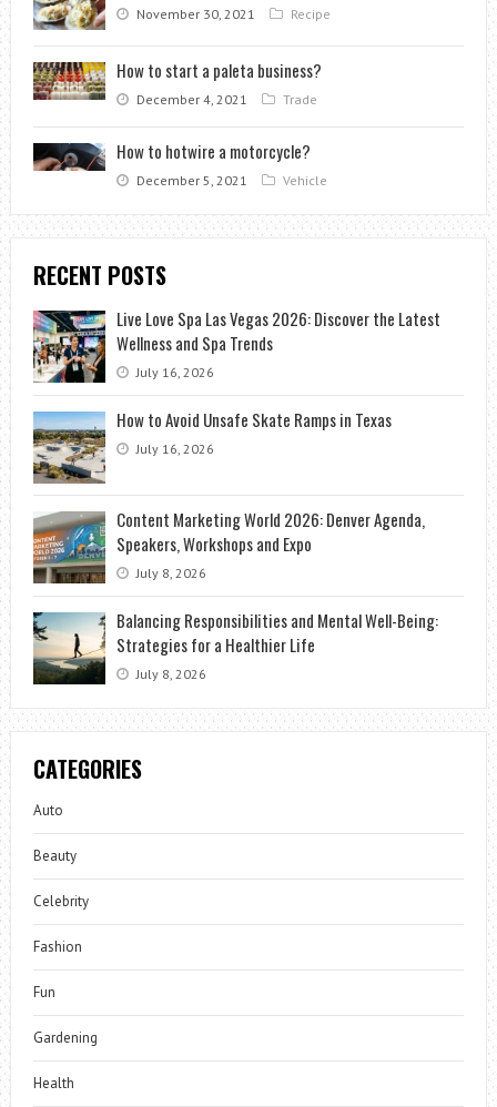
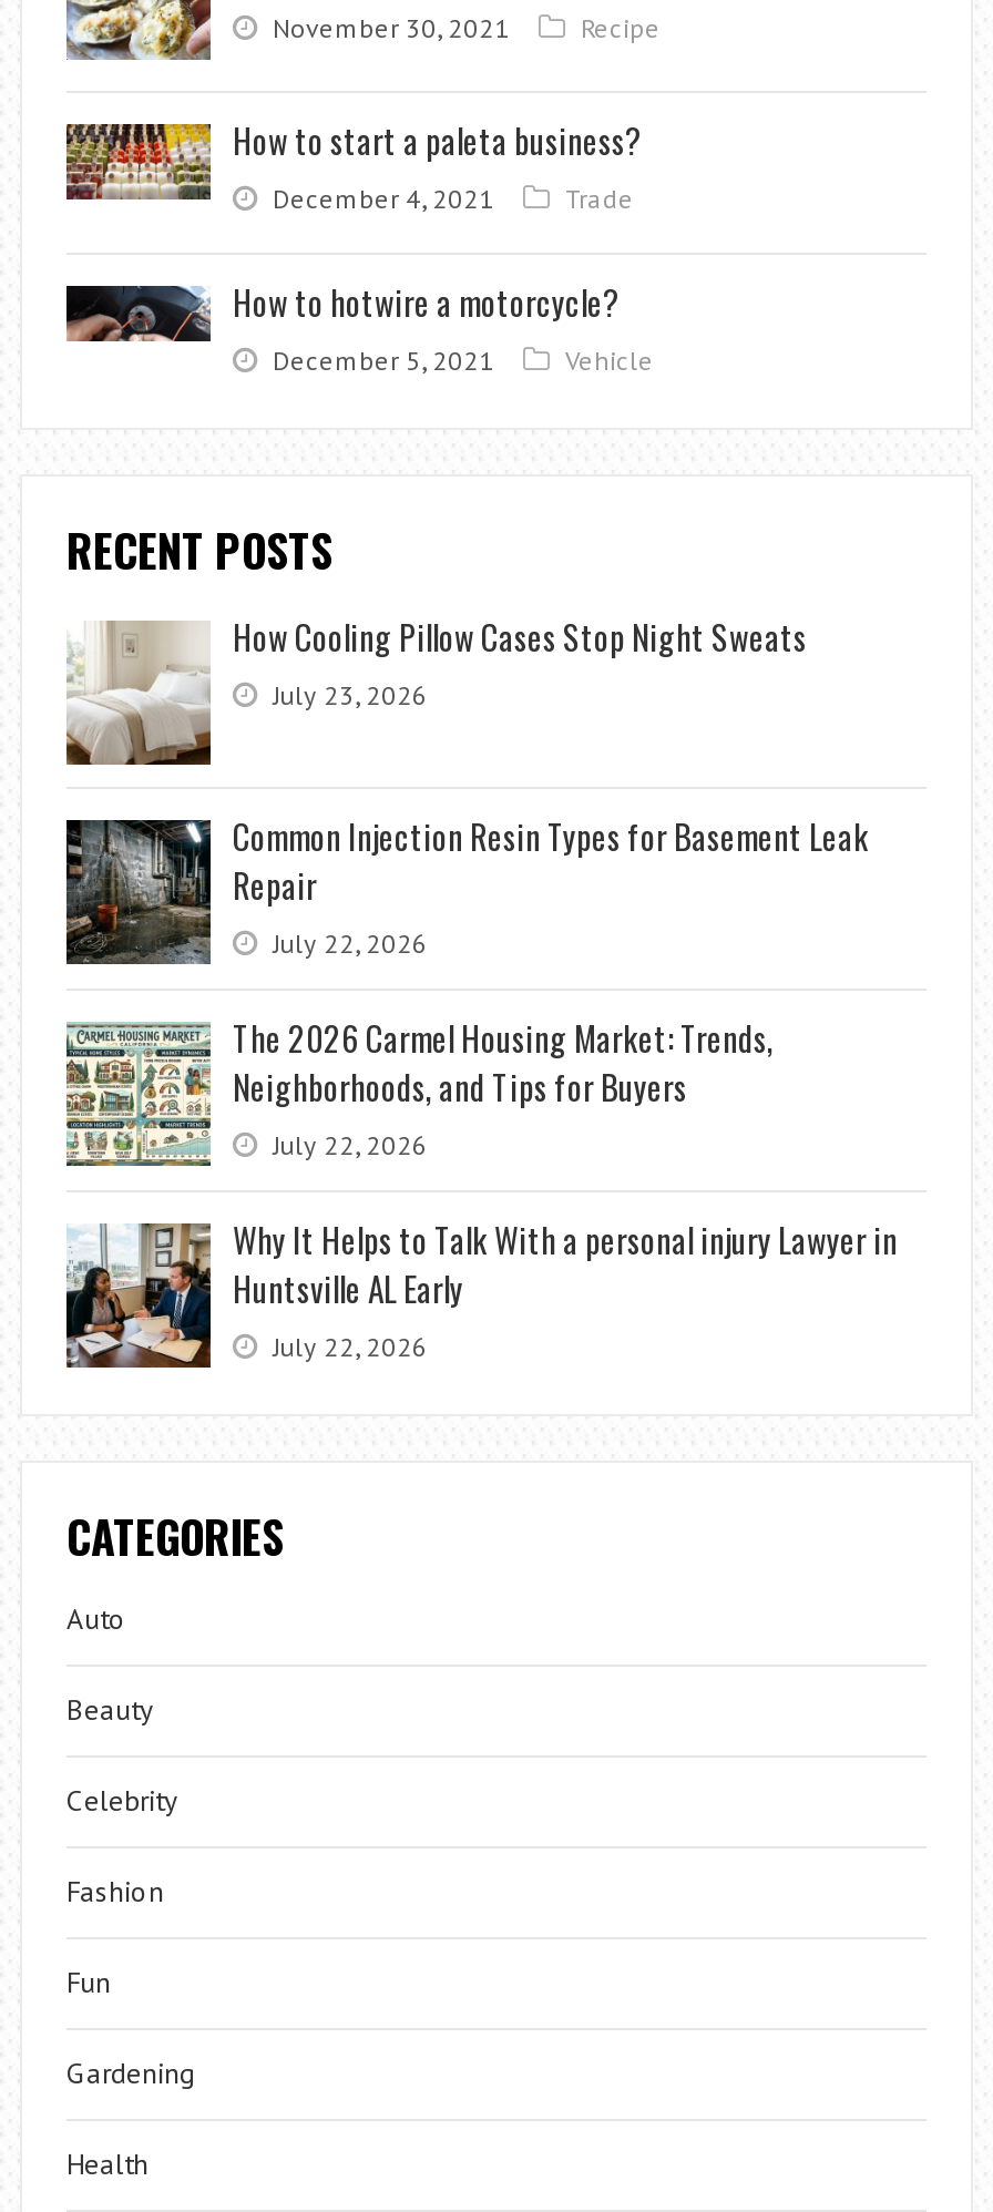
[32,307,440,384] [image] | Live Love Spa Las Vegas 2026: Discover the Latest | Wellness and Spa Trends | July 16, 2026 -> [64,613,807,767] [image] | How Cooling Pillow Cases Stop Night Sweats | July 23, 2026
[32,408,392,484] [image] | How to Avoid Unsafe Skate Ramps in Texas | July 16, 2026 -> [64,812,869,964] [image] | Common Injection Resin Types for Basement Leak | Repair | July 22, 2026
[33,507,425,585] [image] | Content Marketing World 2026: Denver Agenda, | Speakers, Workshops and Expo | July 8, 2026 -> [66,1014,774,1168] [image] | The 2026 Carmel Housing Market: Trends, | Neighborhoods, and Tips for Buyers | July 22, 2026
[32,608,438,685] [image] | Balancing Responsibilities and Mental Well-Being: | Strategies for a Healthier Life | July 8, 2026 -> [64,1215,898,1370] [image] | Why It Helps to Talk With a personal injury Lawyer in | Huntsville AL Early | July 22, 2026

